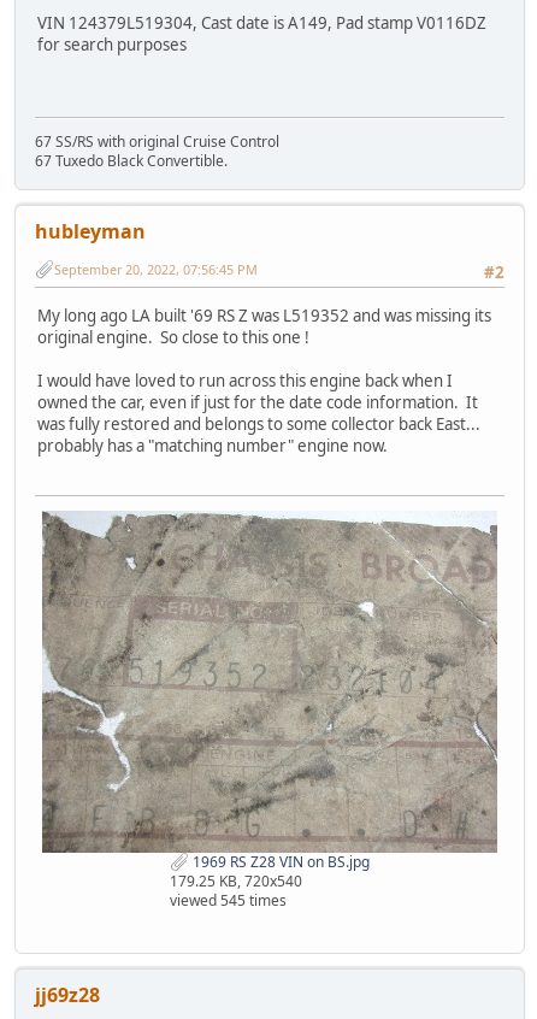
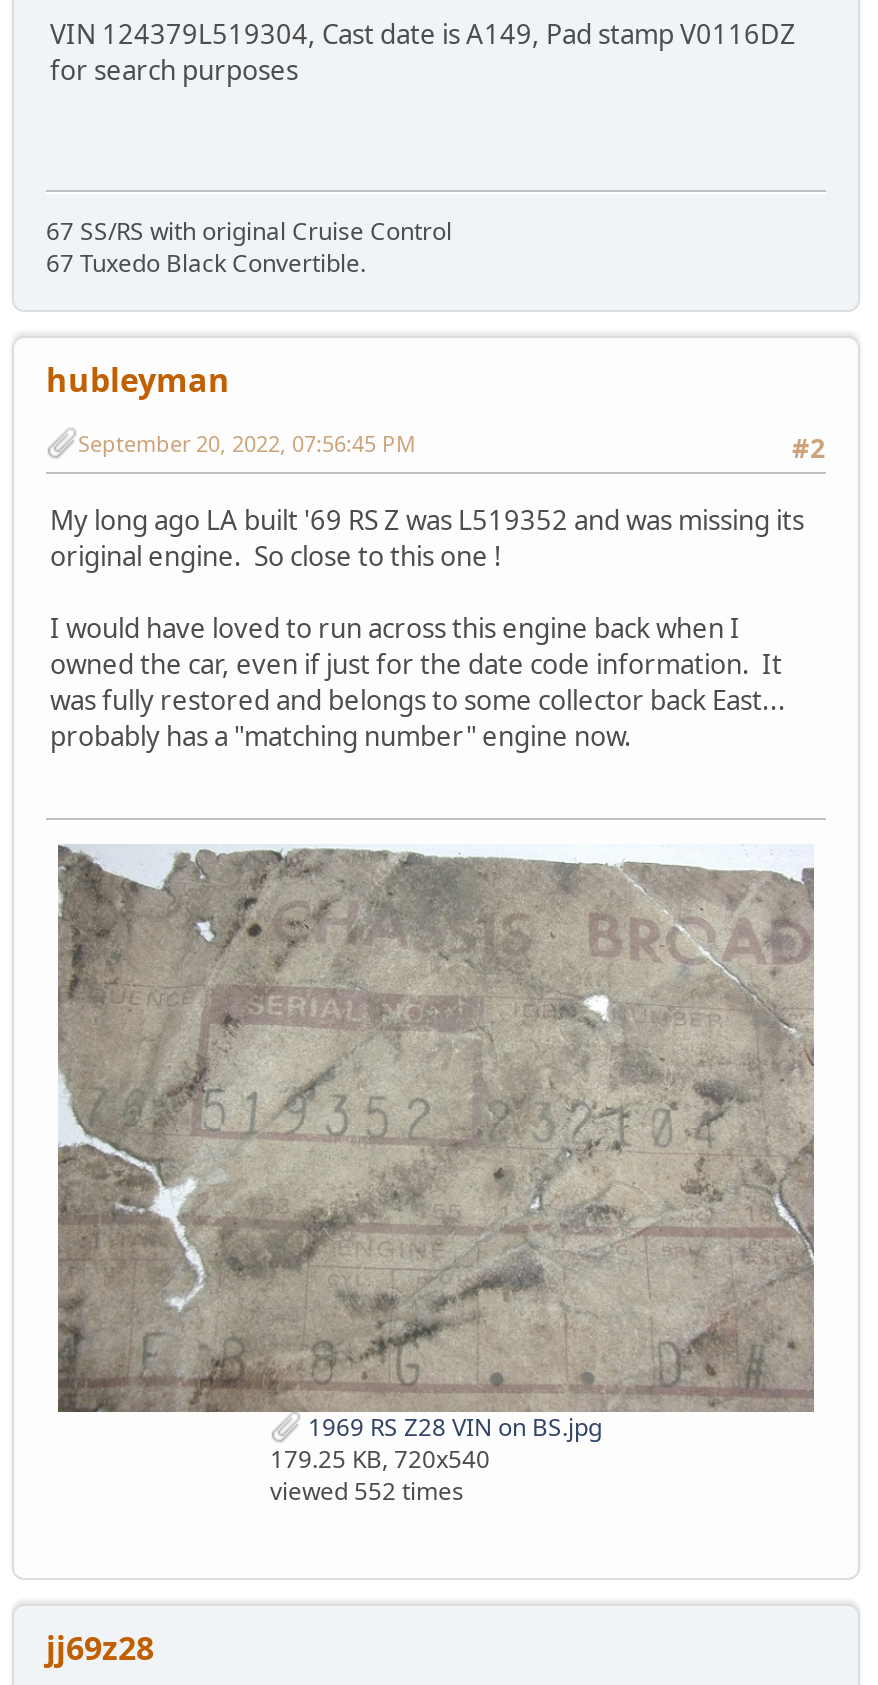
[170,891,287,911] viewed 545 times -> [270,1475,464,1509] viewed 552 times

